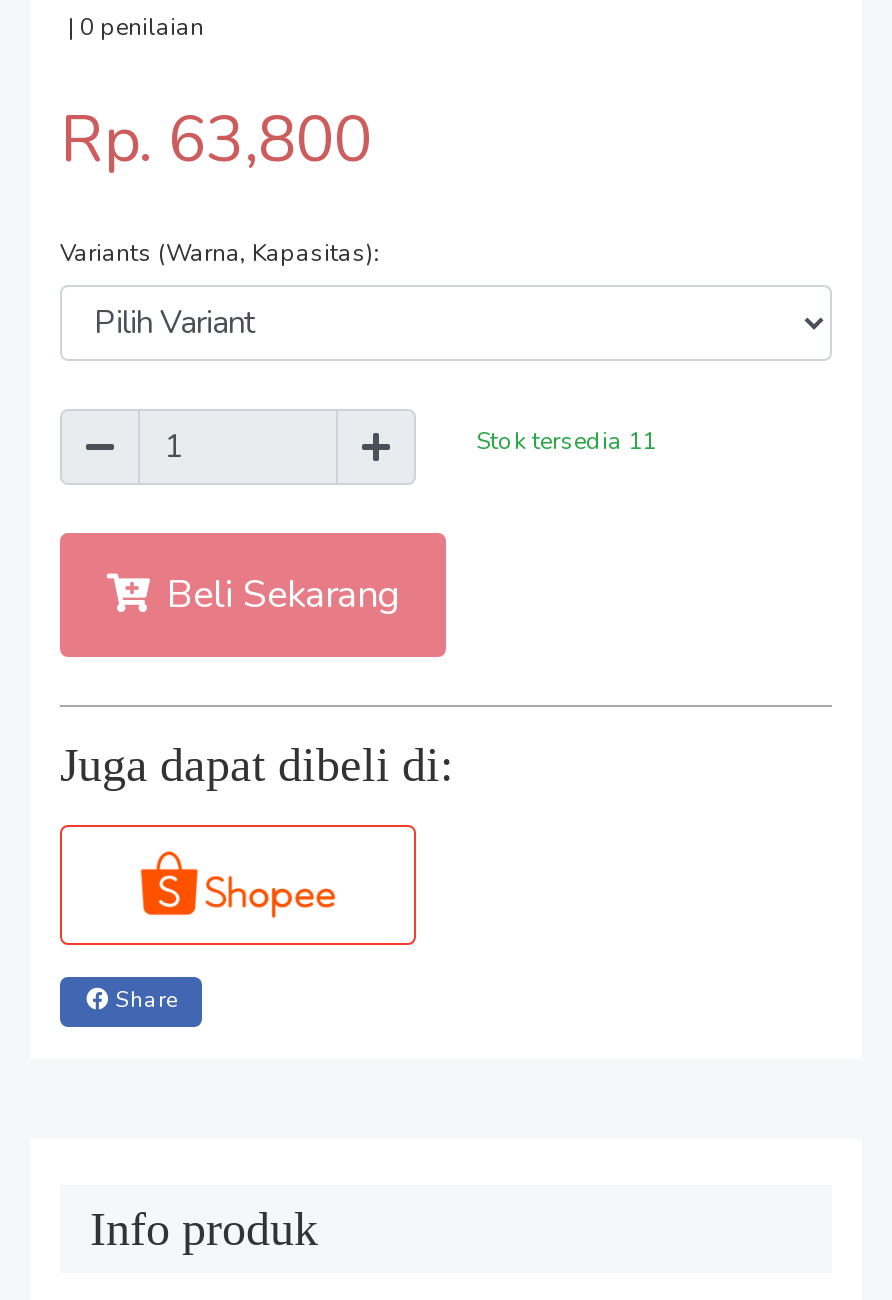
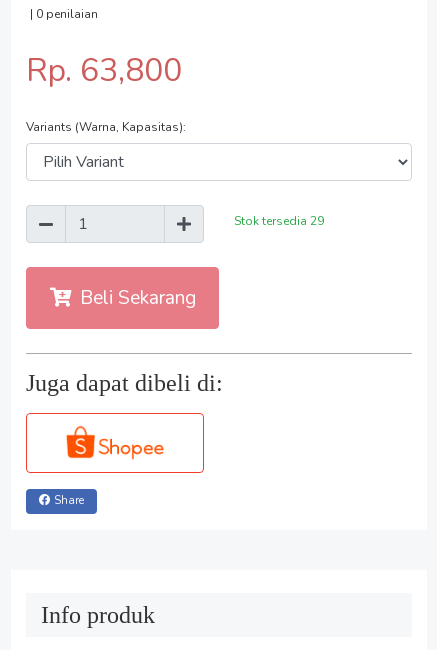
[476,425,656,457] Stok tersedia 11 -> [234,213,324,229] Stok tersedia 29

